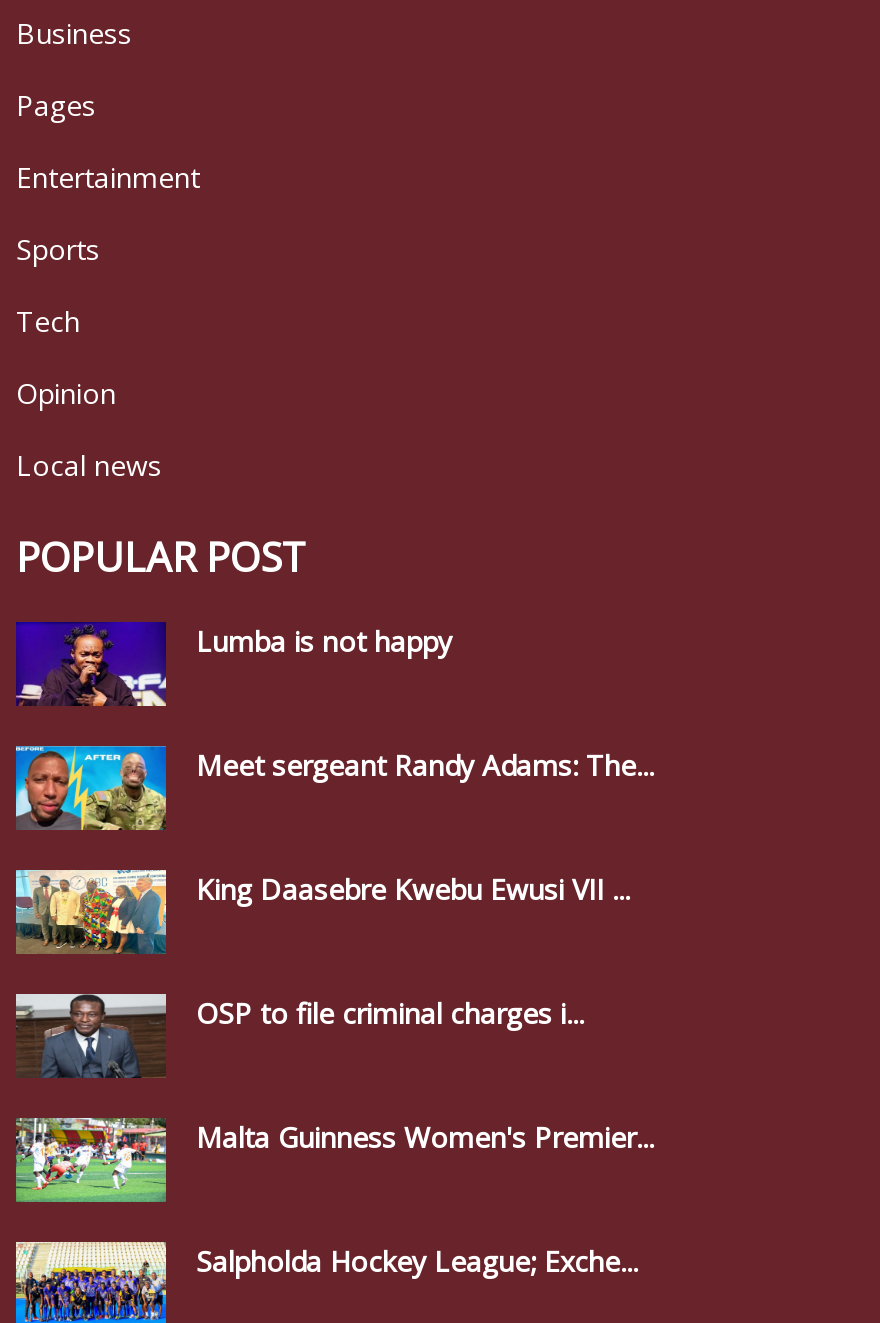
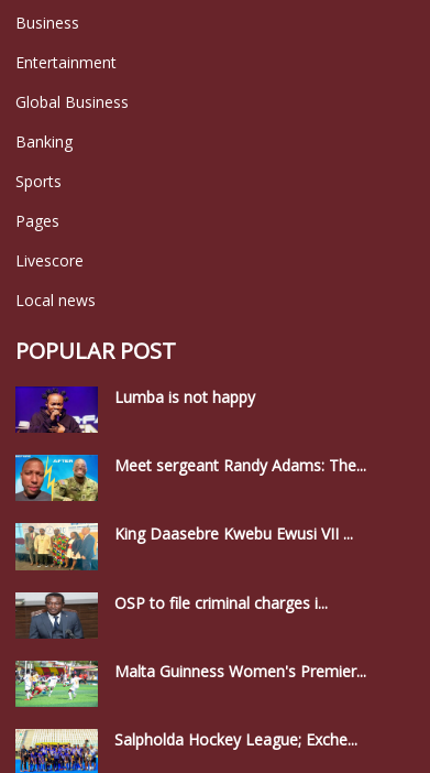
moved [16,85,96,123] -> [15,211,59,231]: Pages
moved [16,157,200,195] -> [15,52,117,73]: Entertainment
none -> [15,92,129,152] Global Business | Banking
[16,301,80,339] Tech -> none
[16,373,116,411] Opinion -> [15,250,84,271] Livescore

